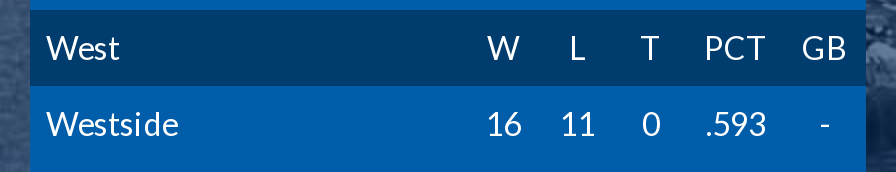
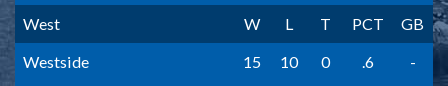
[485,104,521,142] 16 -> [242,52,260,71] 15
[559,104,595,142] 11 -> [279,52,297,71] 10
[706,104,766,142] .593 -> [362,52,374,71] .6

